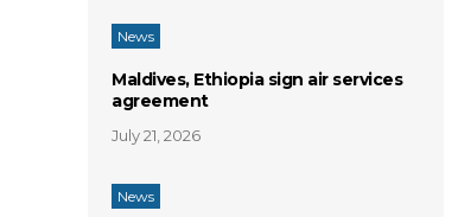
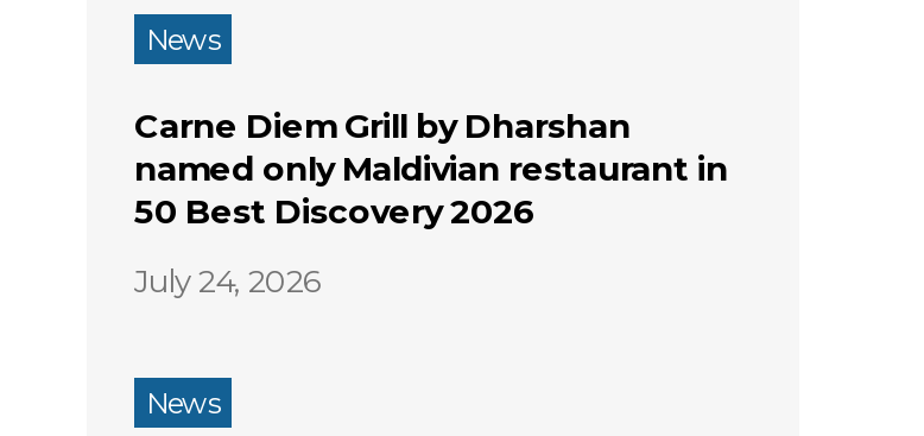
[112,69,402,111] Maldives, Ethiopia sign air services | agreement -> [134,104,728,233] Carne Diem Grill by Dharshan | named only Maldivian restaurant in | 50 Best Discovery 2026
[112,126,201,145] July 21, 2026 -> [134,261,322,299] July 24, 2026

